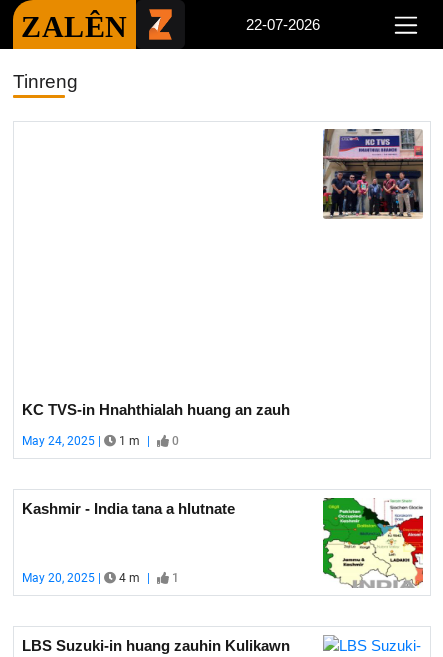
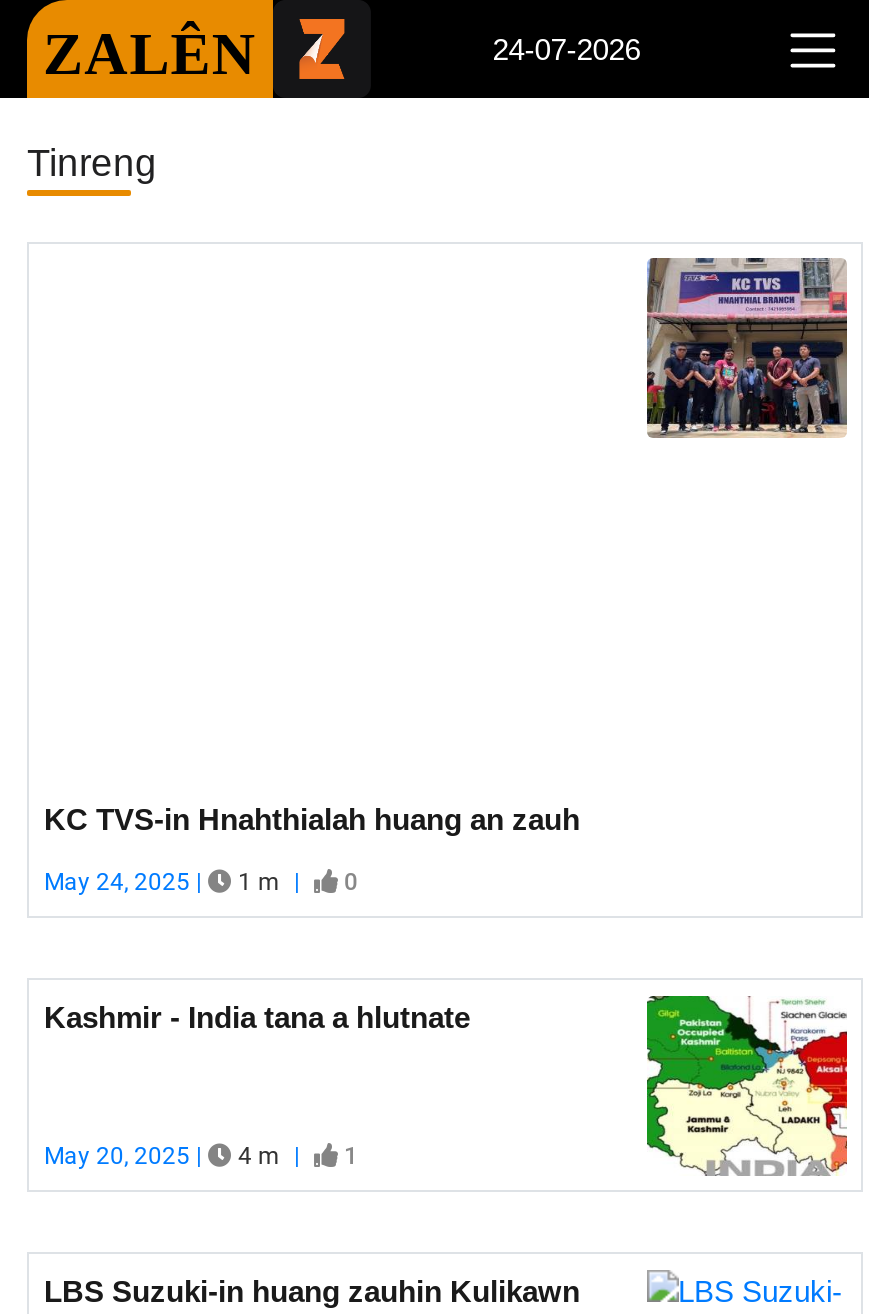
[246,15,320,32] 22-07-2026 -> [492,31,640,65] 24-07-2026

